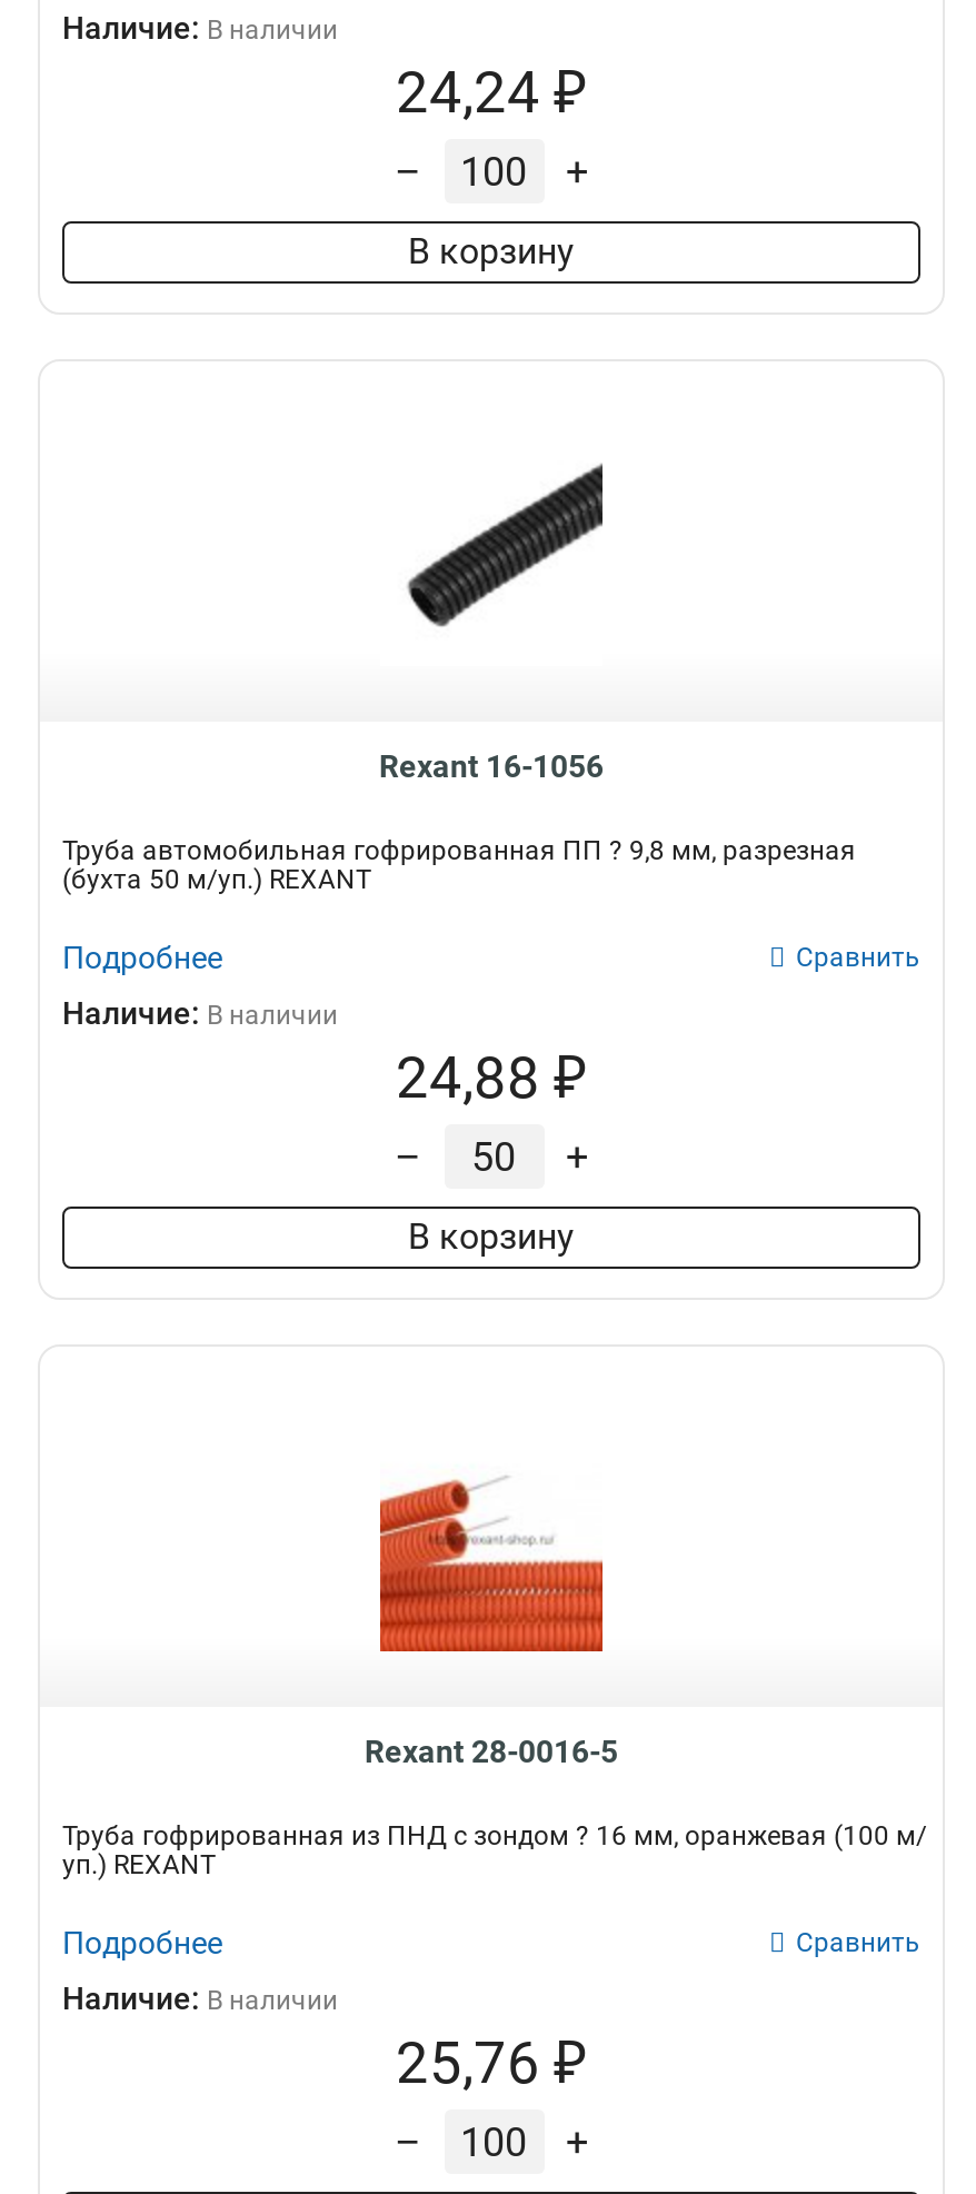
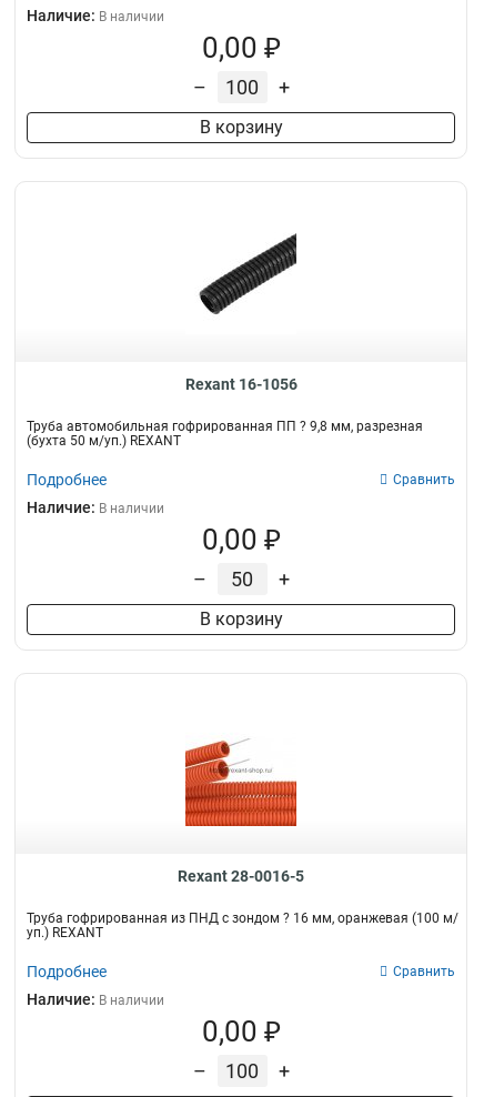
[396,59,587,126] 24,24 ₽ -> [201,31,280,64] 0,00 ₽
[396,1044,587,1111] 24,88 ₽ -> [201,523,280,556] 0,00 ₽
[396,2029,587,2096] 25,76 ₽ -> [201,1015,280,1048] 0,00 ₽

